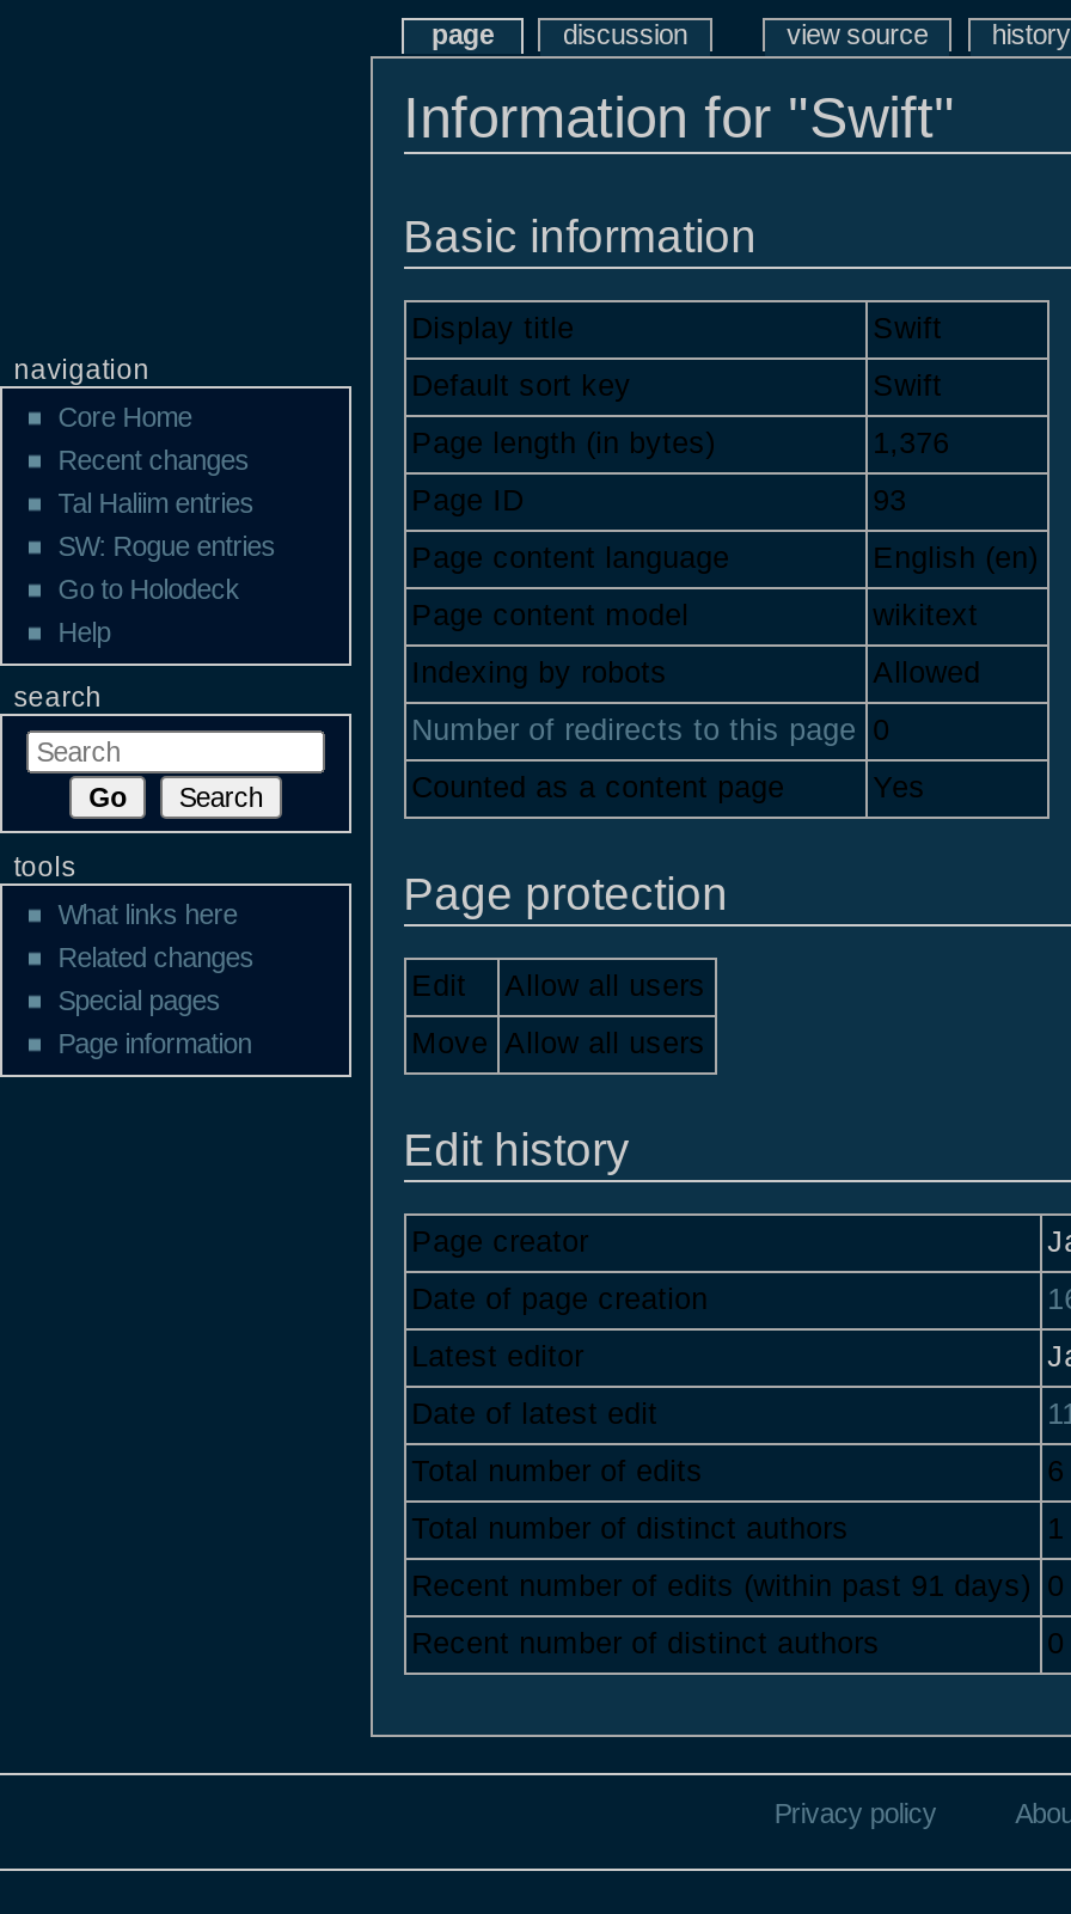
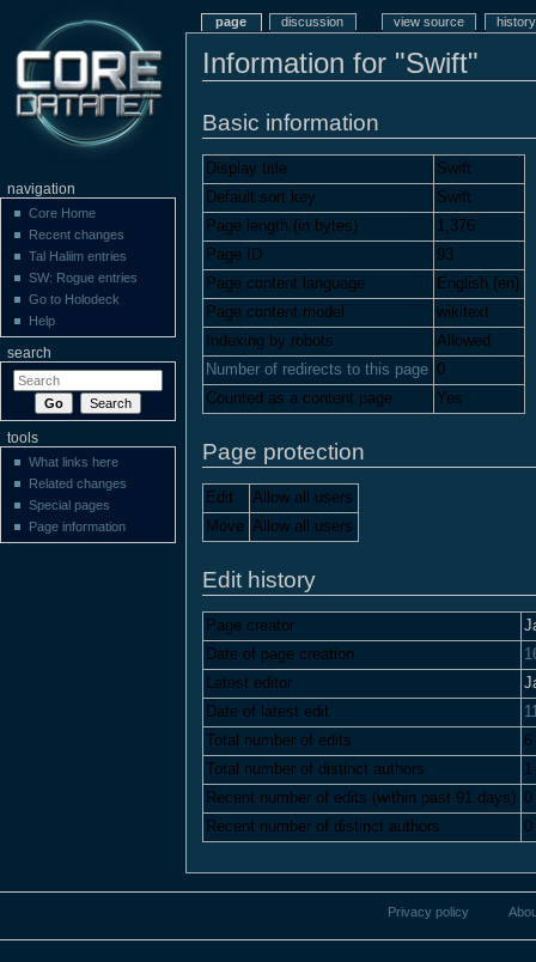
none -> [16,19,163,148] [image]

